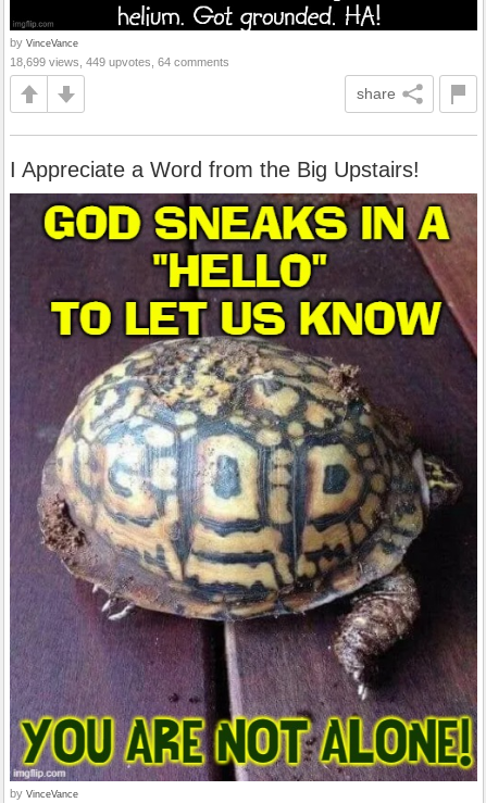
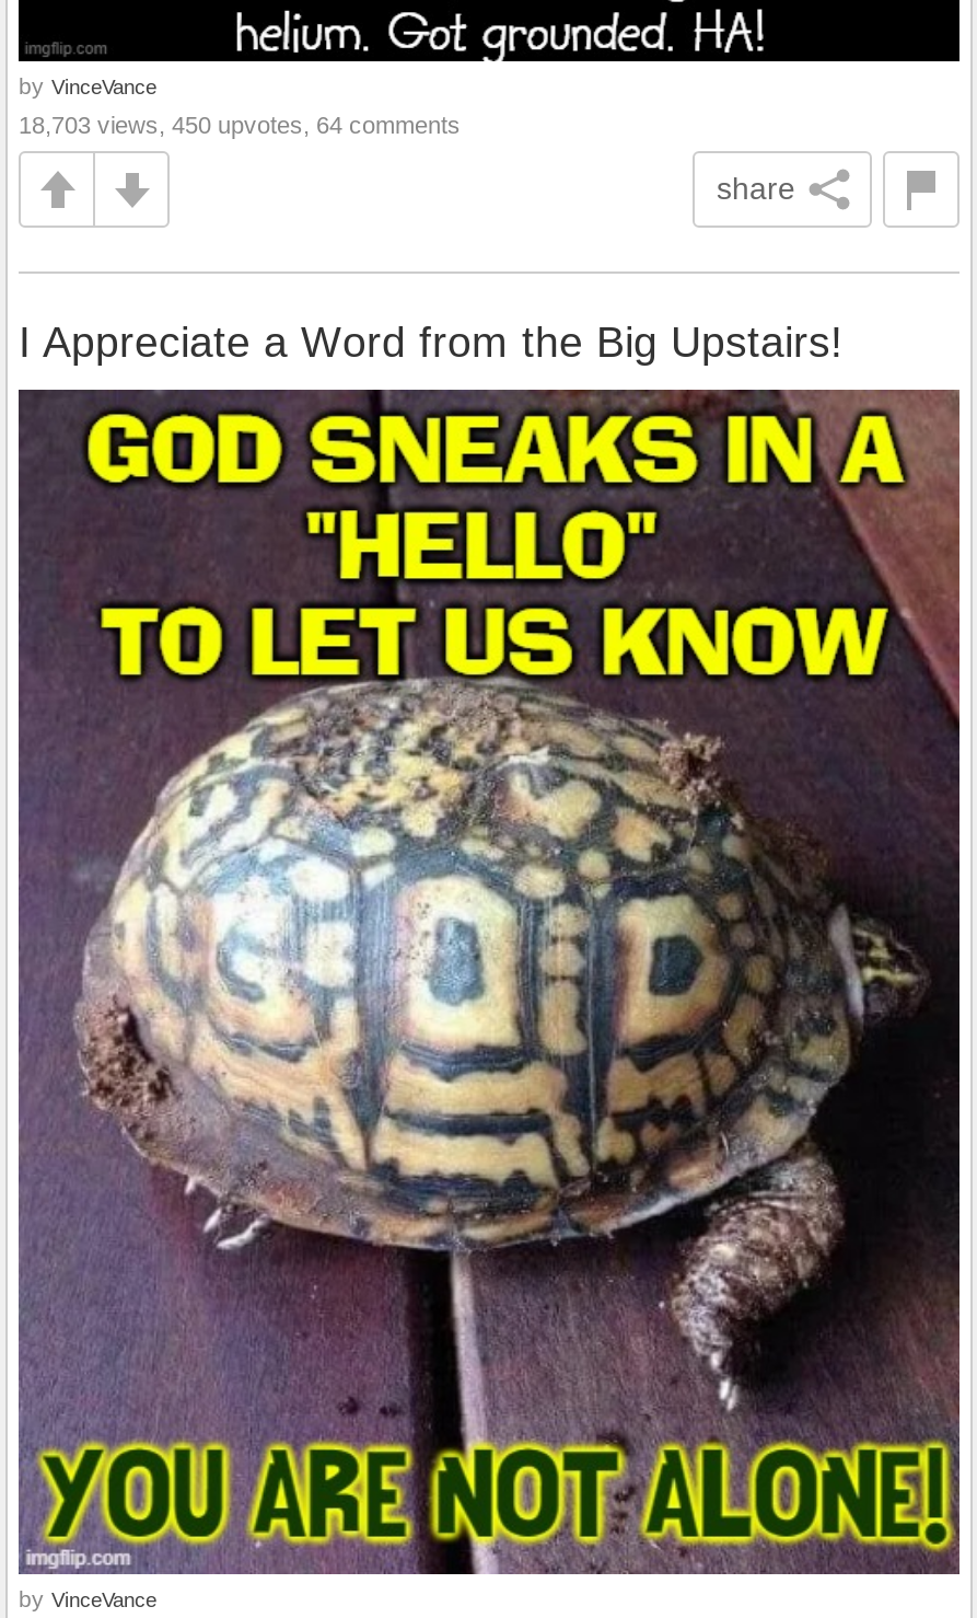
[10,56,229,69] 18,699 views, 449 upvotes, 64 comments -> [19,112,461,139] 18,703 views, 450 upvotes, 64 comments

